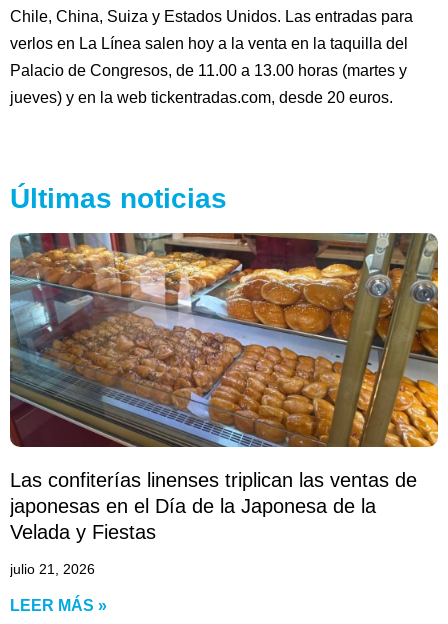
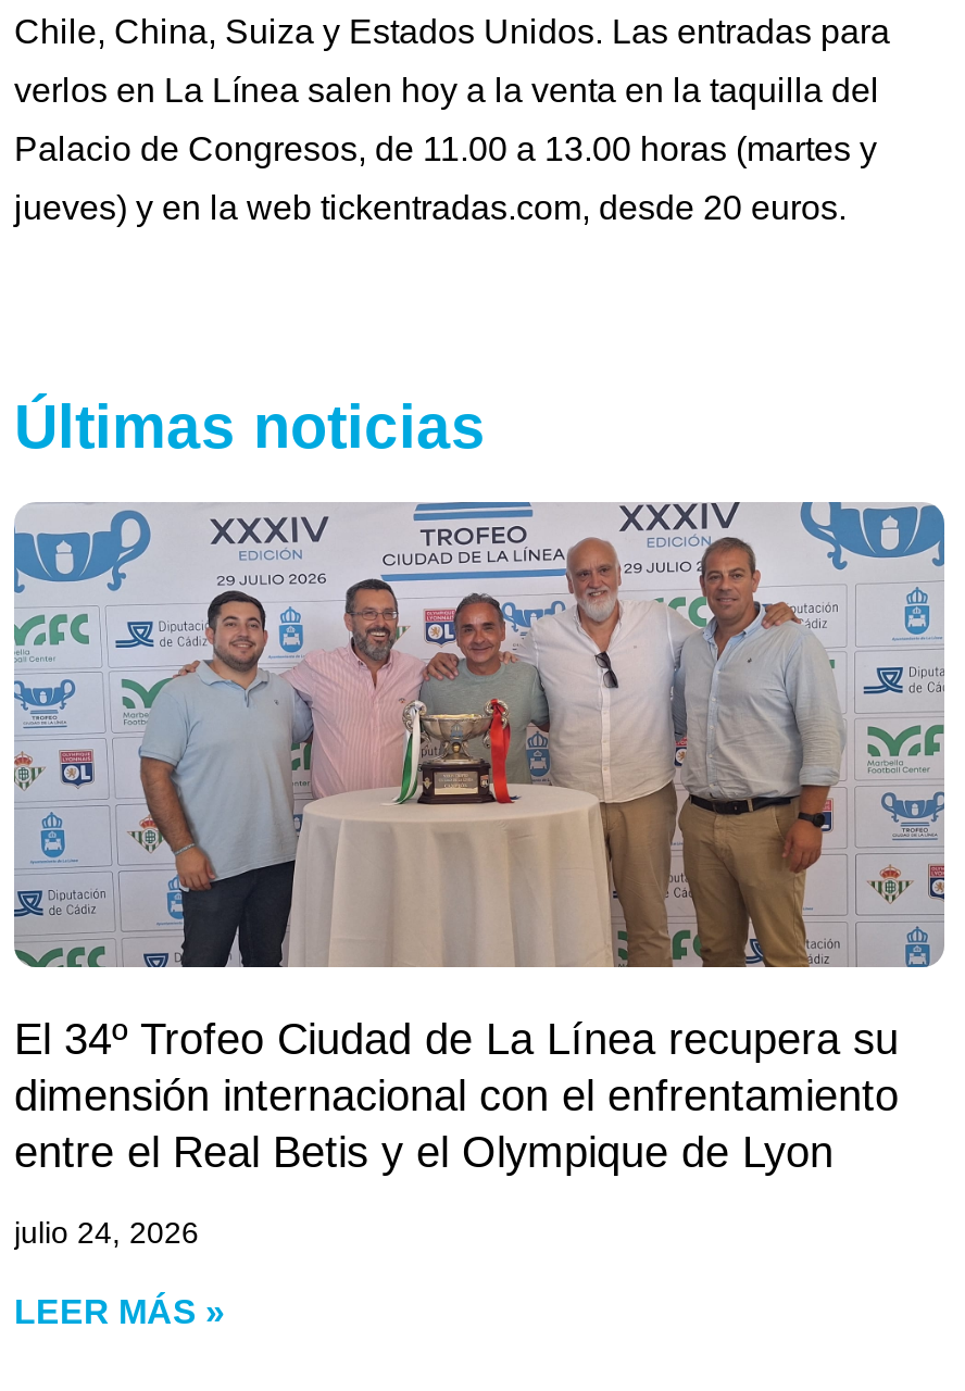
[10,232,439,543] [image] | Las confiterías linenses triplican las ventas de | japonesas en el Día de la Japonesa de la | Velada y Fiestas -> [12,500,947,1176] [image] | El 34º Trofeo Ciudad de La Línea recupera su | dimensión internacional con el enfrentamiento | entre el Real Betis y el Olympique de Lyon
[10,561,95,577] julio 21, 2026 -> [14,1215,199,1250] julio 24, 2026

